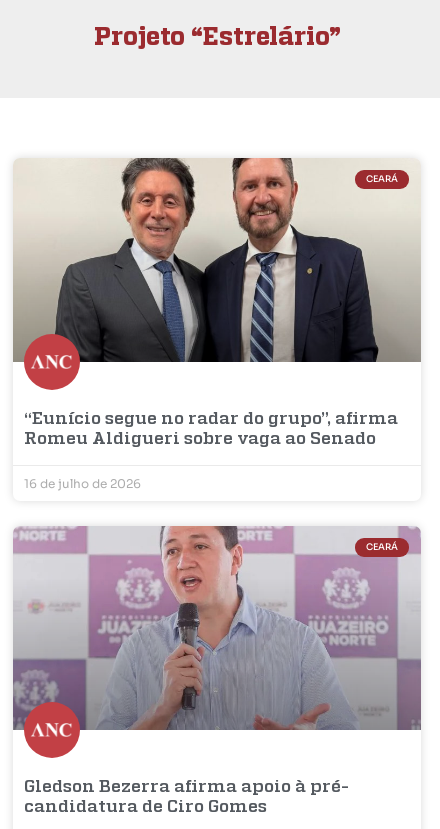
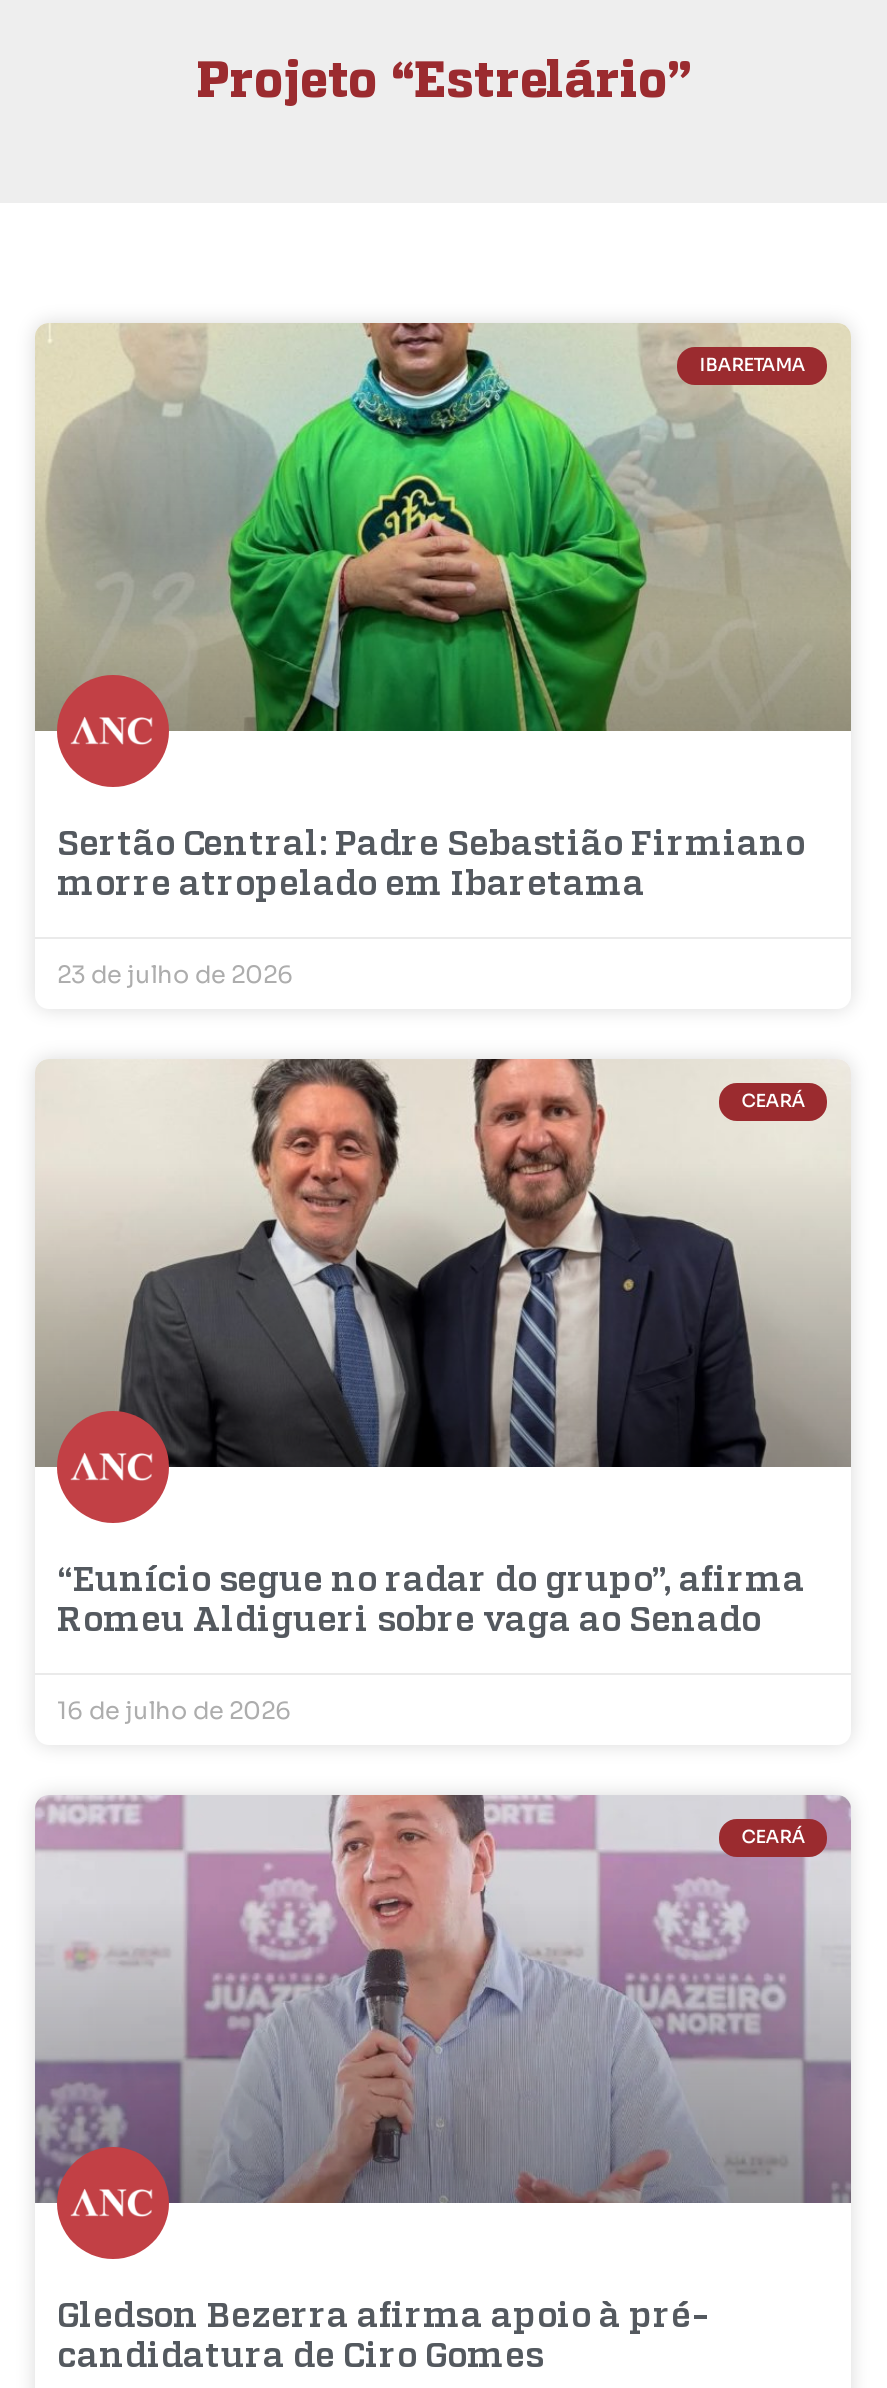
none -> [45,321,849,733] [image] | IBARETAMA
none -> [57,828,805,988] Sertão Central: Padre Sebastião Firmiano | morre atropelado em Ibaretama | 23 de julho de 2026

